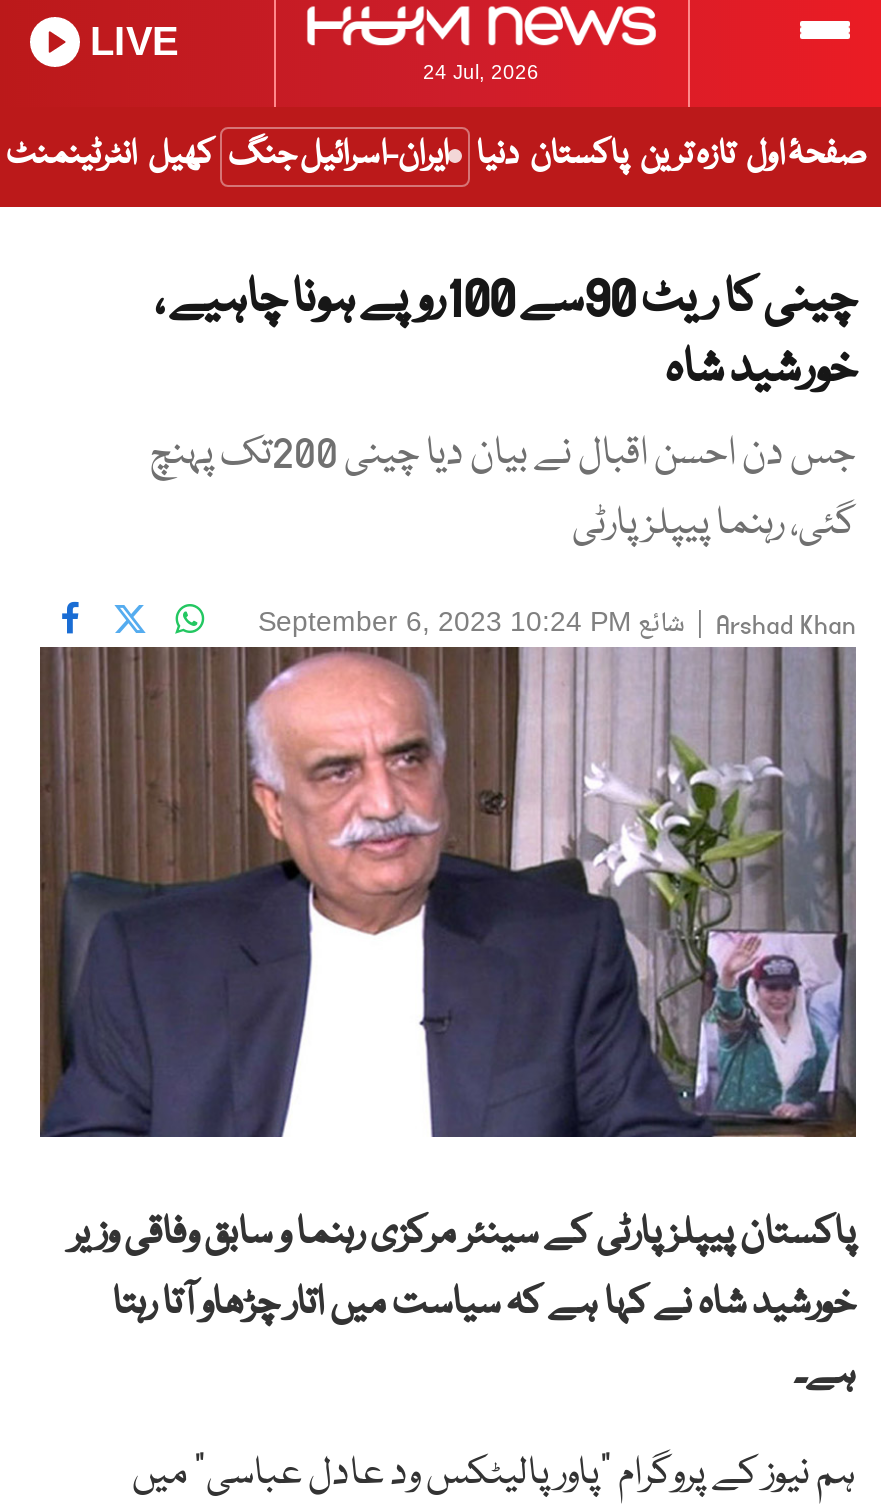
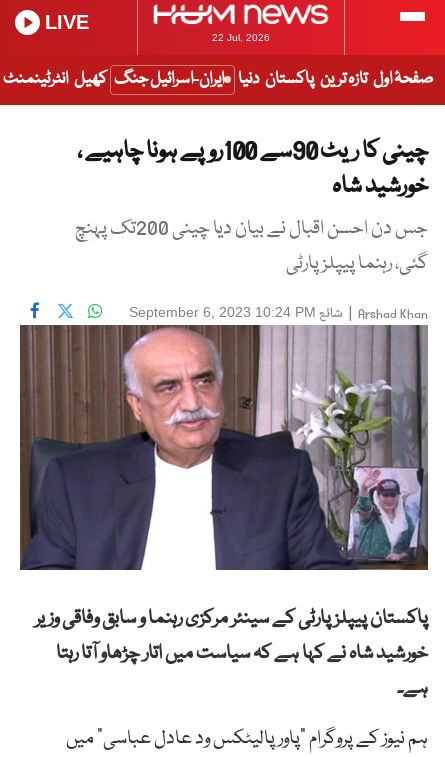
[423,61,539,83] 24 Jul, 2026 -> [211,32,269,43] 22 Jul, 2026

